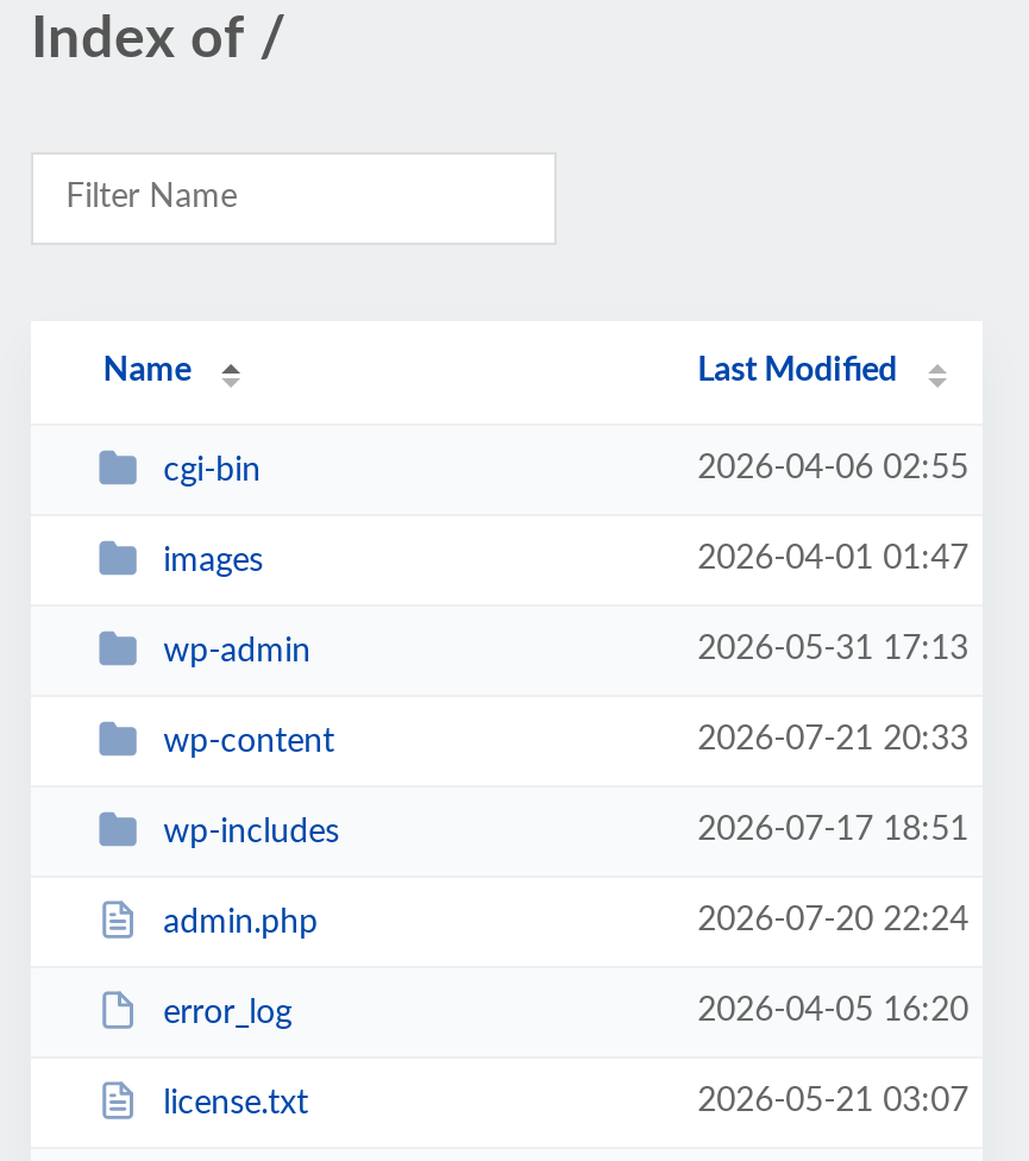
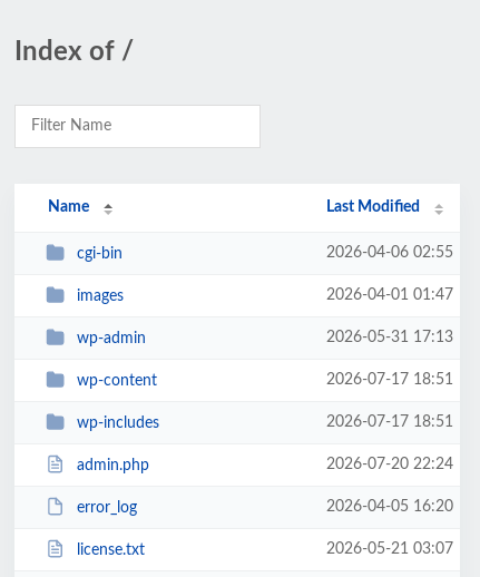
[697,723,969,757] 2026-07-21 20:33 -> [326,372,453,388] 2026-07-17 18:51

